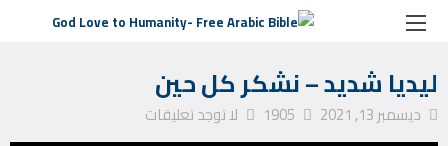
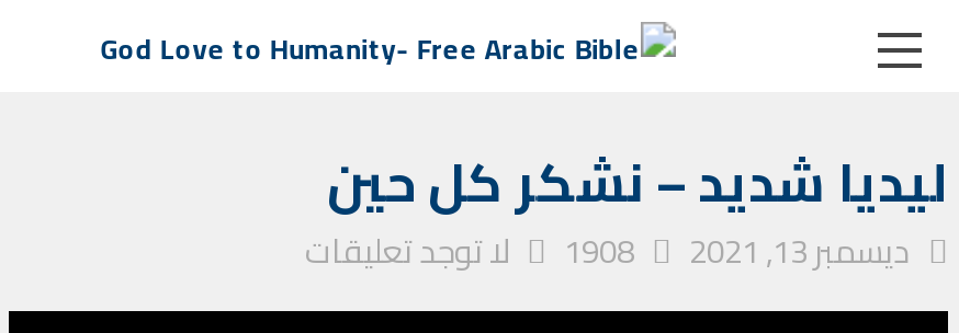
[145,100,295,129] 1905 لا توجد تعليقات -> [305,219,634,283] 1908 لا توجد تعليقات

